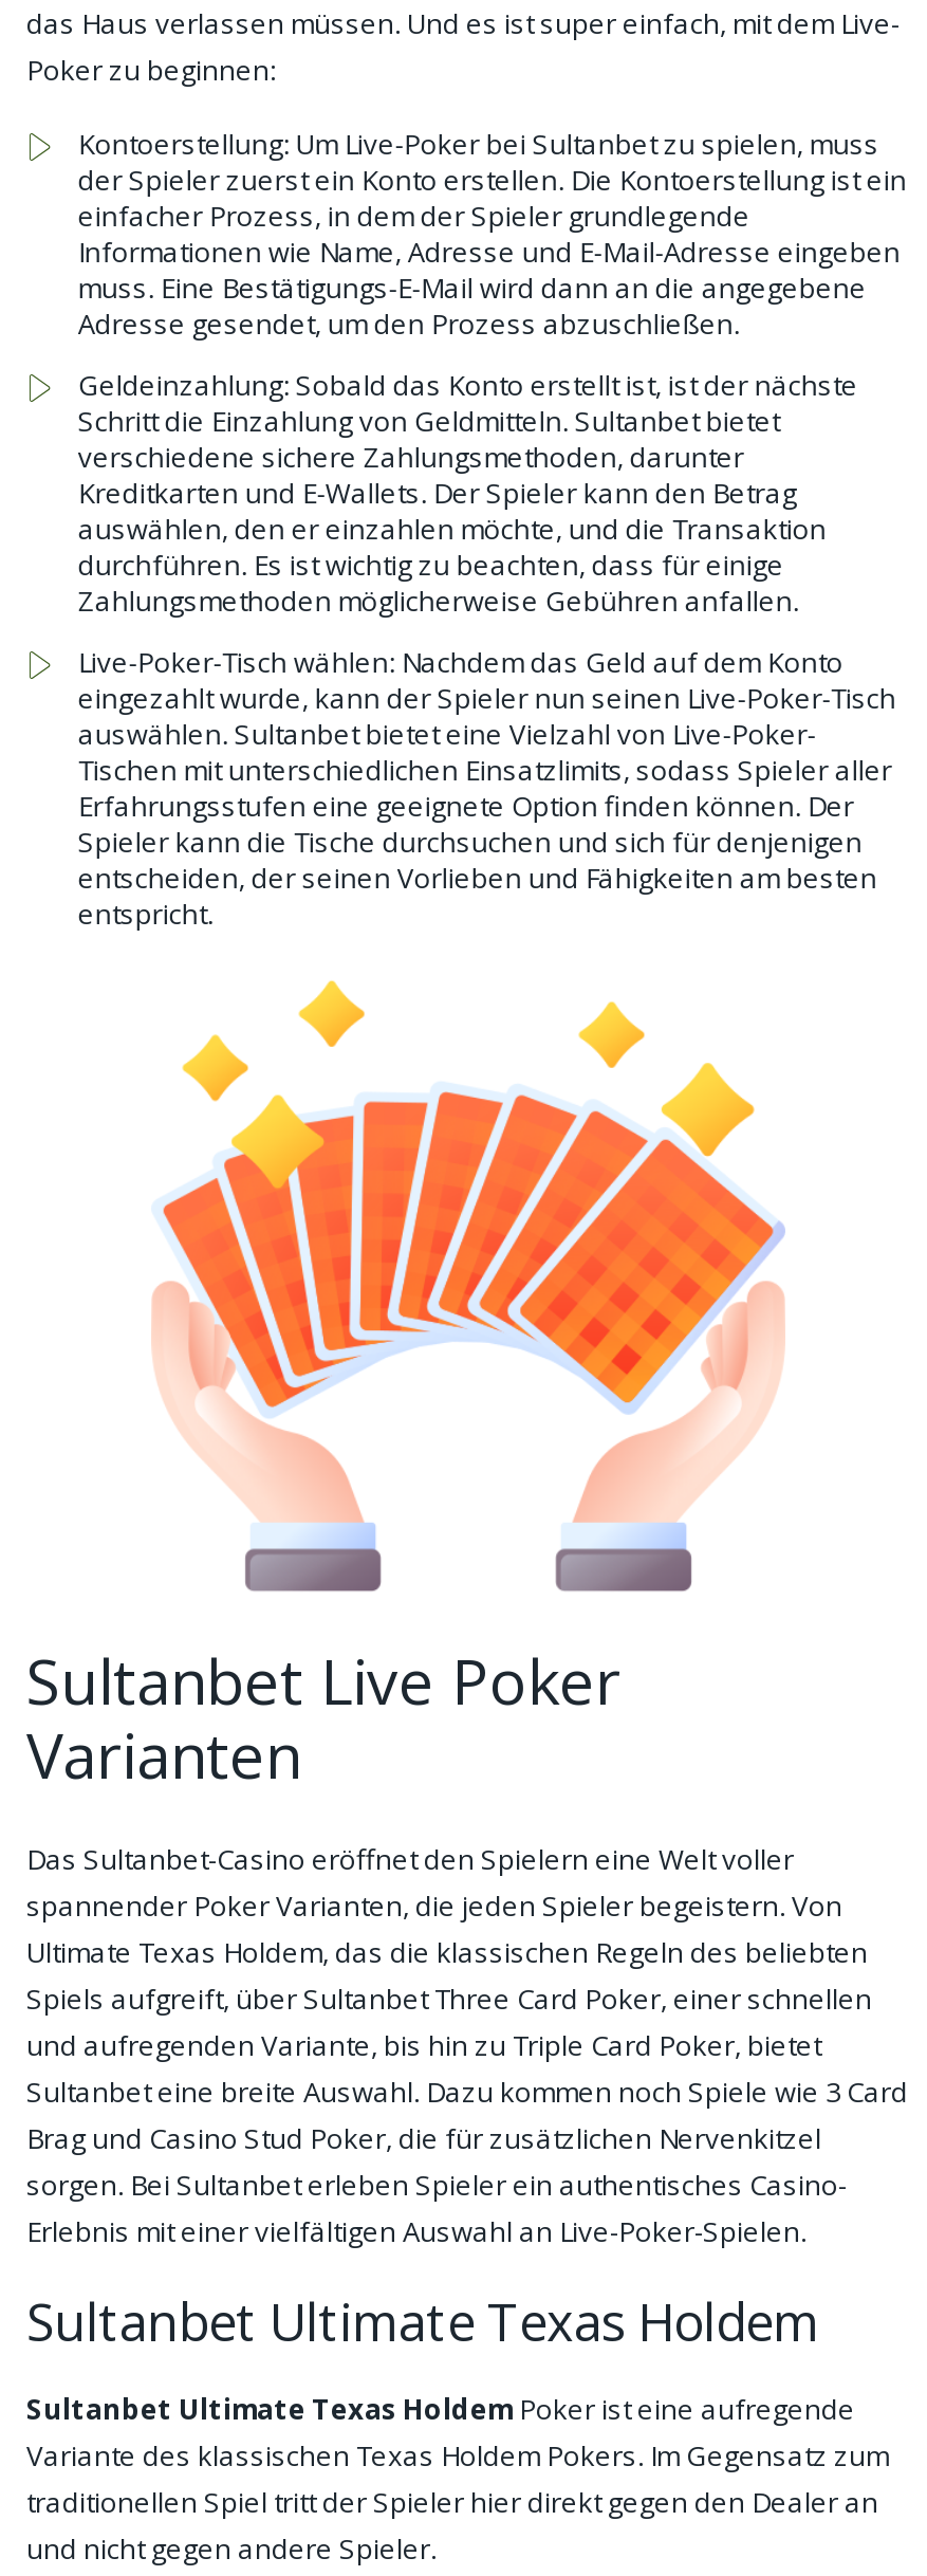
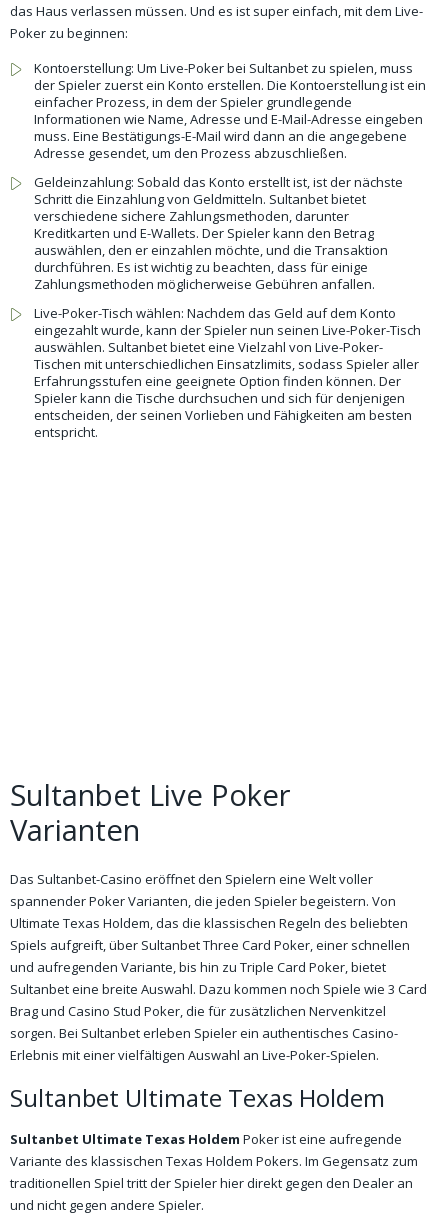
[151,979,785,1593] [image] -> none

